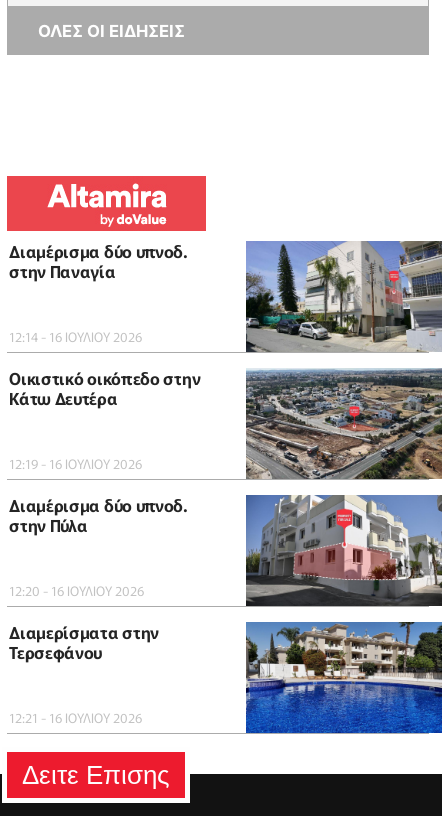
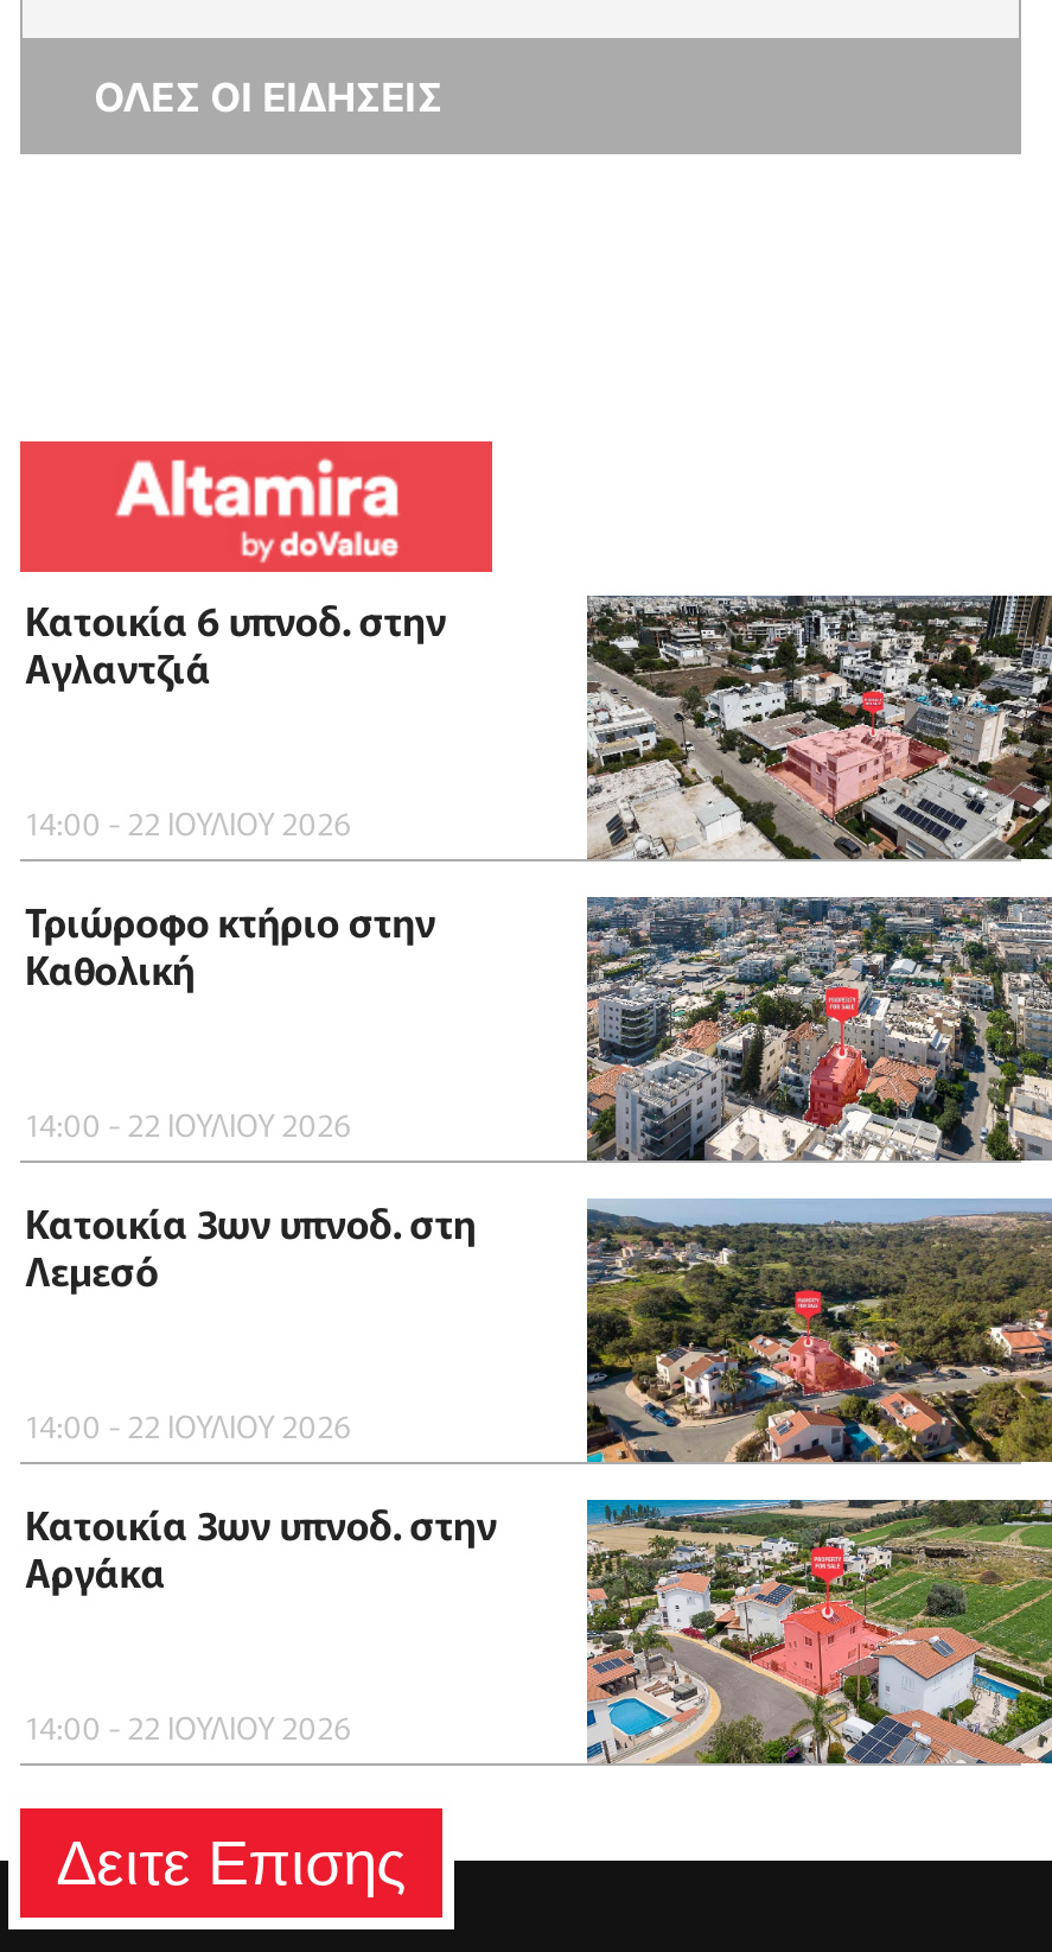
[9,239,187,283] Διαμέρισμα δύο υπνοδ. | στην Παναγία -> [25,590,446,695] Κατοικία 6 υπνοδ. στην | Αγλαντζιά
[245,240,439,353] [image] -> [585,593,1045,861] [image]
[9,327,142,346] 12:14 - 16 ΙΟΥΛΙΟΥ 2026 -> [25,799,350,844] 14:00 - 22 ΙΟΥΛΙΟΥ 2026
[9,366,200,410] Οικιστικό οικόπεδο στην | Κάτω Δευτέρα -> [25,892,436,996] Τριώροφο κτήριο στην | Καθολική
[246,368,439,480] [image] -> [587,897,1045,1163] [image]
[9,454,142,473] 12:19 - 16 ΙΟΥΛΙΟΥ 2026 -> [25,1100,350,1146] 14:00 - 22 ΙΟΥΛΙΟΥ 2026
[9,493,187,537] Διαμέρισμα δύο υπνοδ. | στην Πύλα -> [25,1193,476,1297] Κατοικία 3ων υπνοδ. στη | Λεμεσό
[245,495,439,607] [image] -> [585,1198,1045,1464] [image]
[9,581,144,600] 12:20 - 16 ΙΟΥΛΙΟΥ 2026 -> [25,1402,350,1447] 14:00 - 22 ΙΟΥΛΙΟΥ 2026
[9,620,159,664] Διαμερίσματα στην | Τερσεφάνου -> [25,1494,497,1599] Κατοικία 3ων υπνοδ. στην | Αργάκα
[245,621,439,734] [image] -> [585,1498,1045,1766] [image]
[9,707,142,726] 12:21 - 16 ΙΟΥΛΙΟΥ 2026 -> [25,1703,350,1748] 14:00 - 22 ΙΟΥΛΙΟΥ 2026

